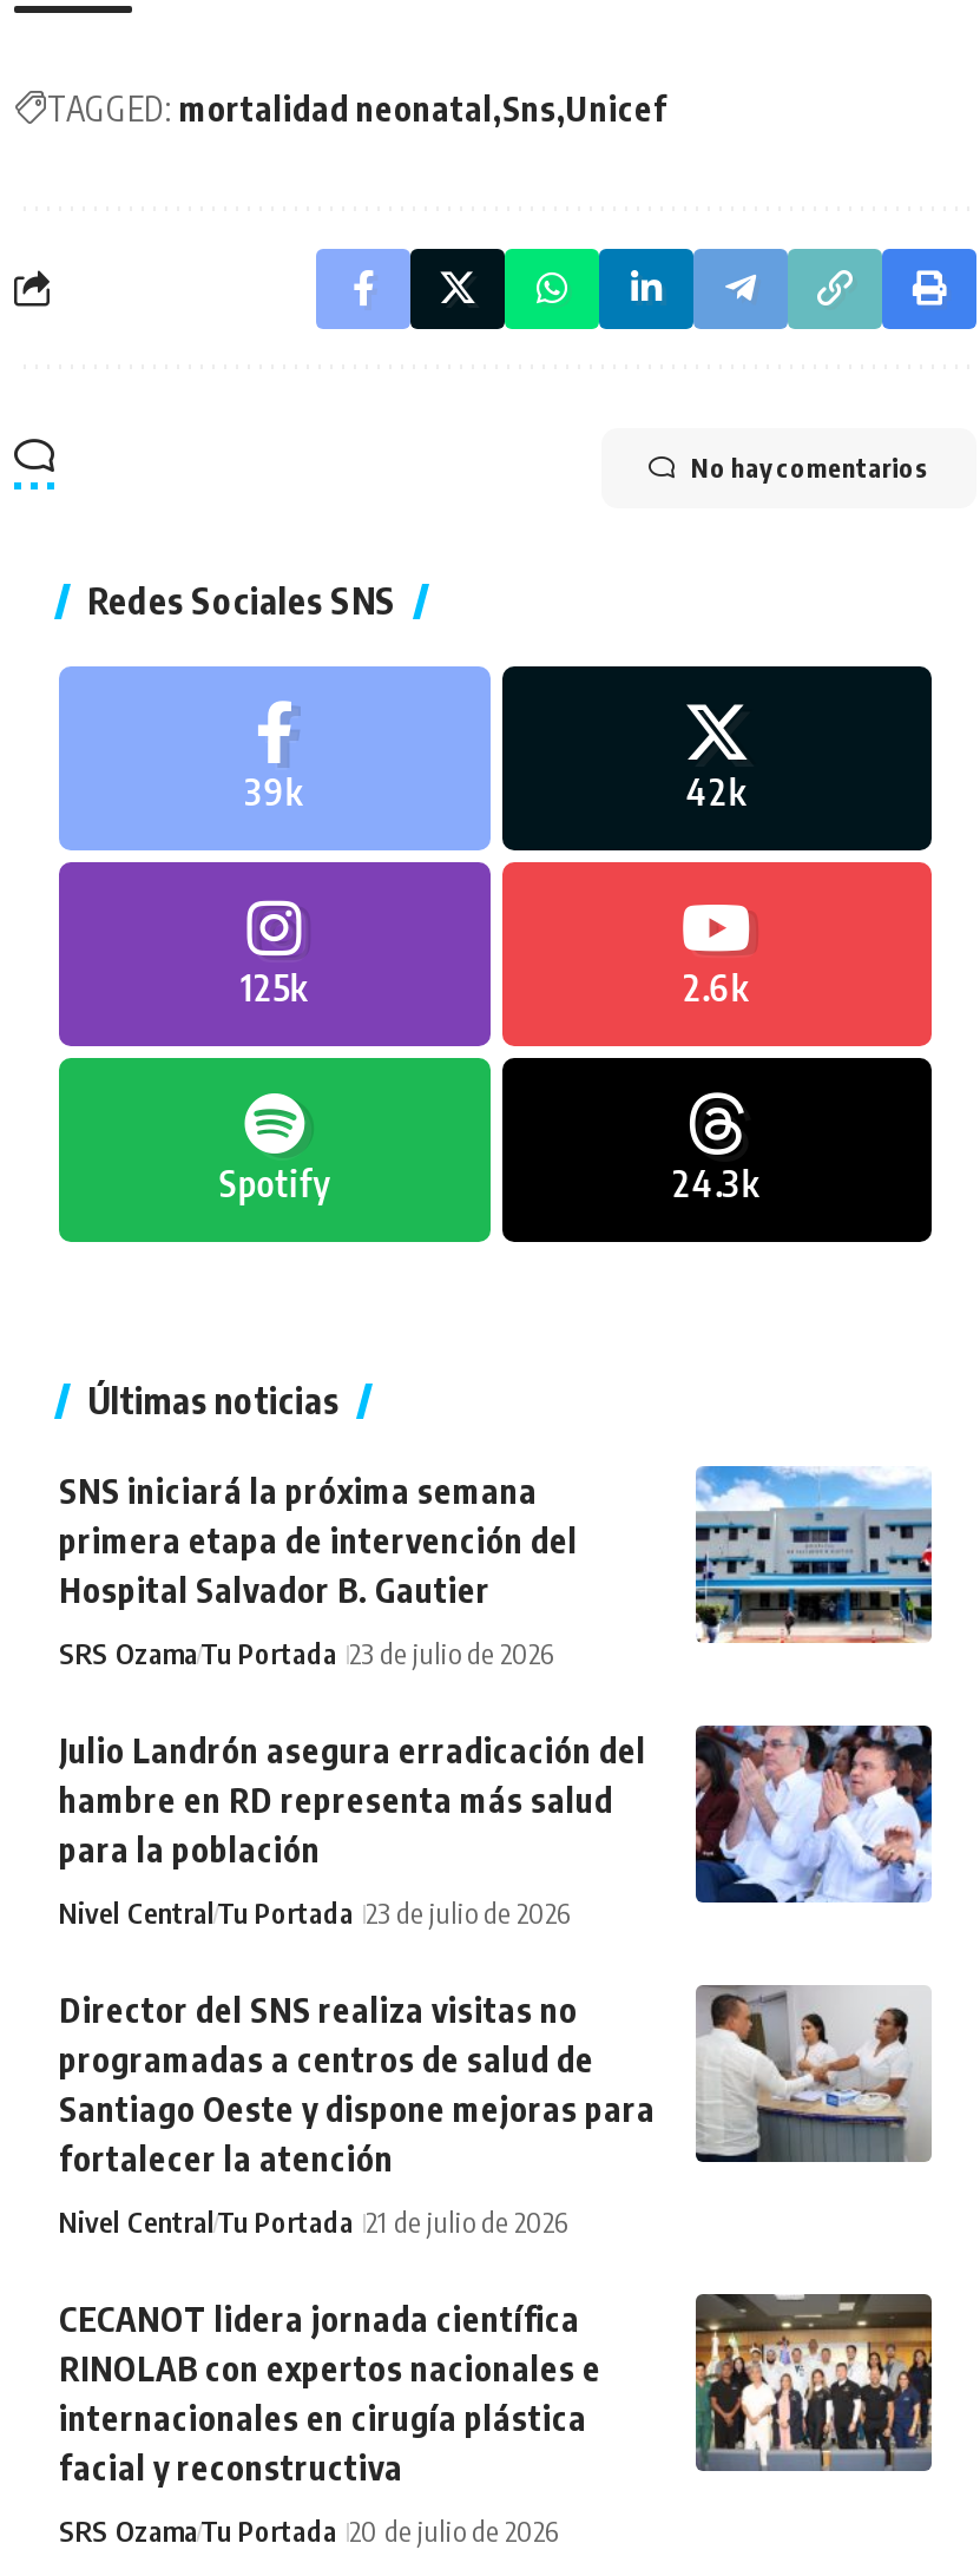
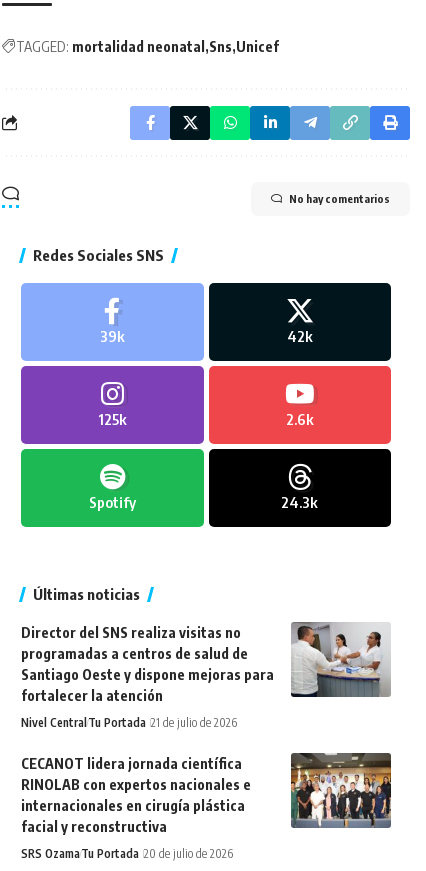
[59,1464,932,1930] [image] | SNS iniciará la próxima semana | primera etapa de intervención del | Hospital Salvador B. Gautier | SRS OzamaTu Portada 23 de julio de 2026 | Julio Landrón asegura erradicación del | hambre en RD representa más salud | para la población | Nivel CentralTu Portada 23 de julio de 2026 -> none
[693,1723,934,1905] [image] -> none

